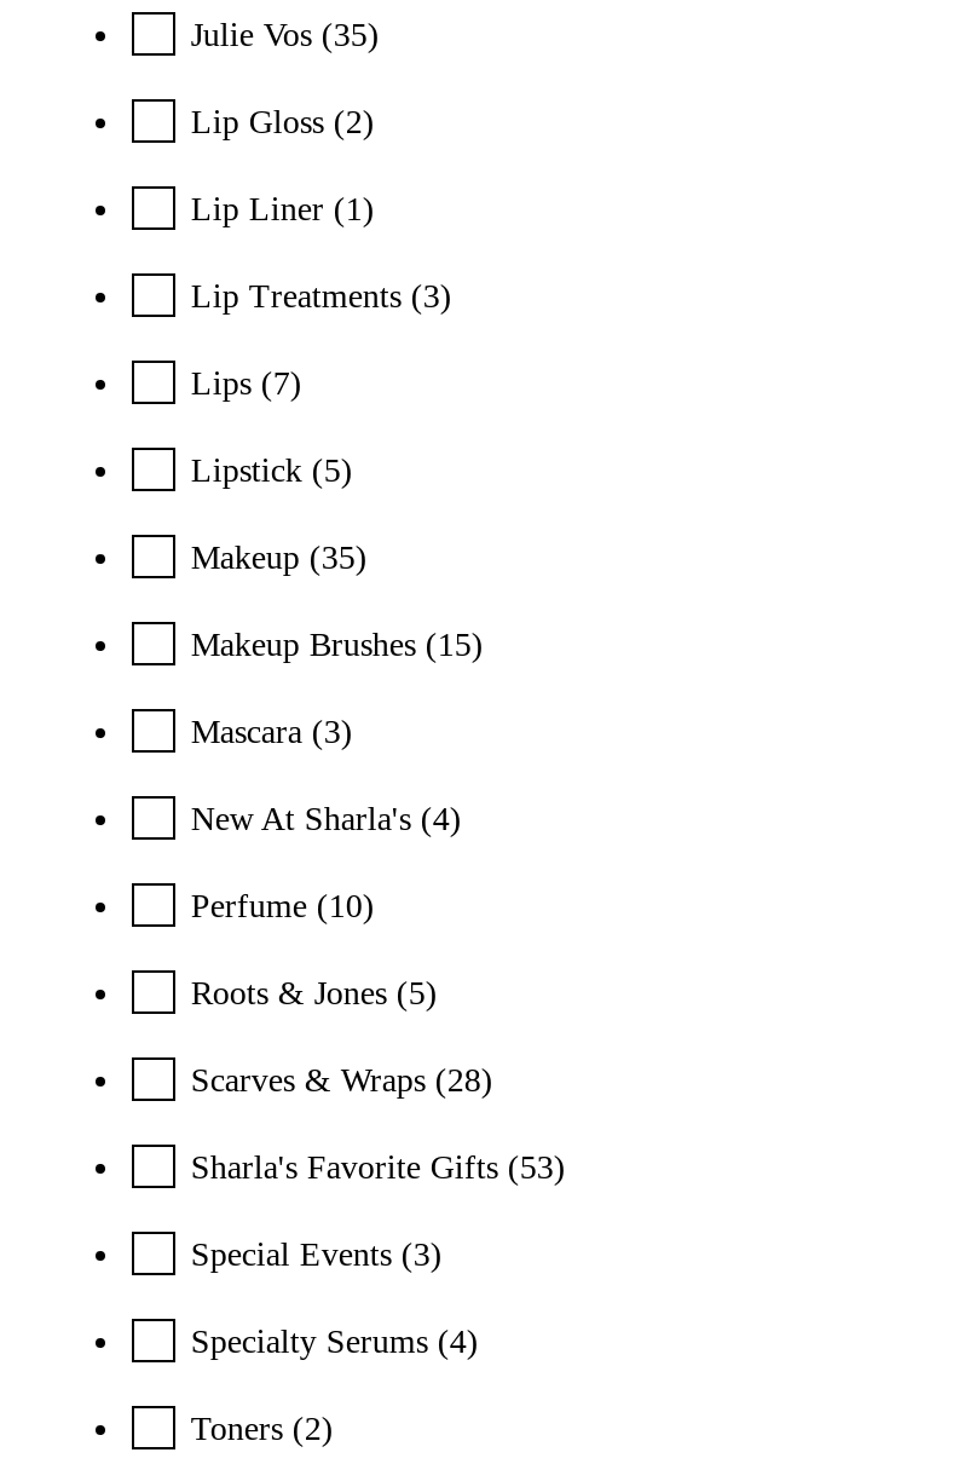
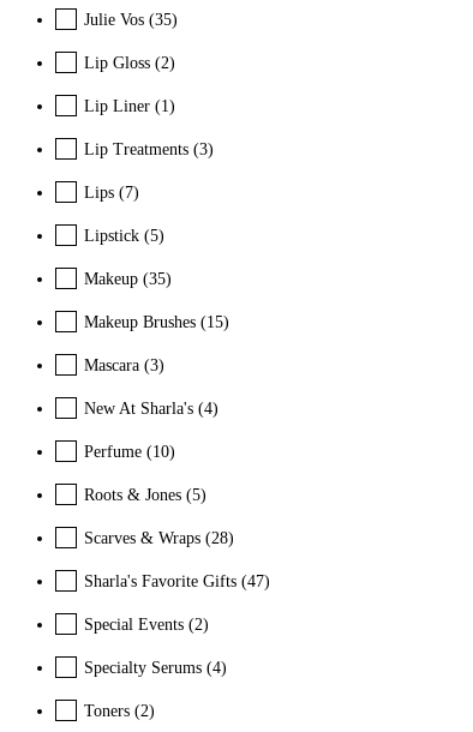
[191,1149,566,1185] Sharla's Favorite Gifts (53) -> [85,572,271,590] Sharla's Favorite Gifts (47)
[191,1236,442,1273] Special Events (3) -> [85,615,209,633] Special Events (2)

